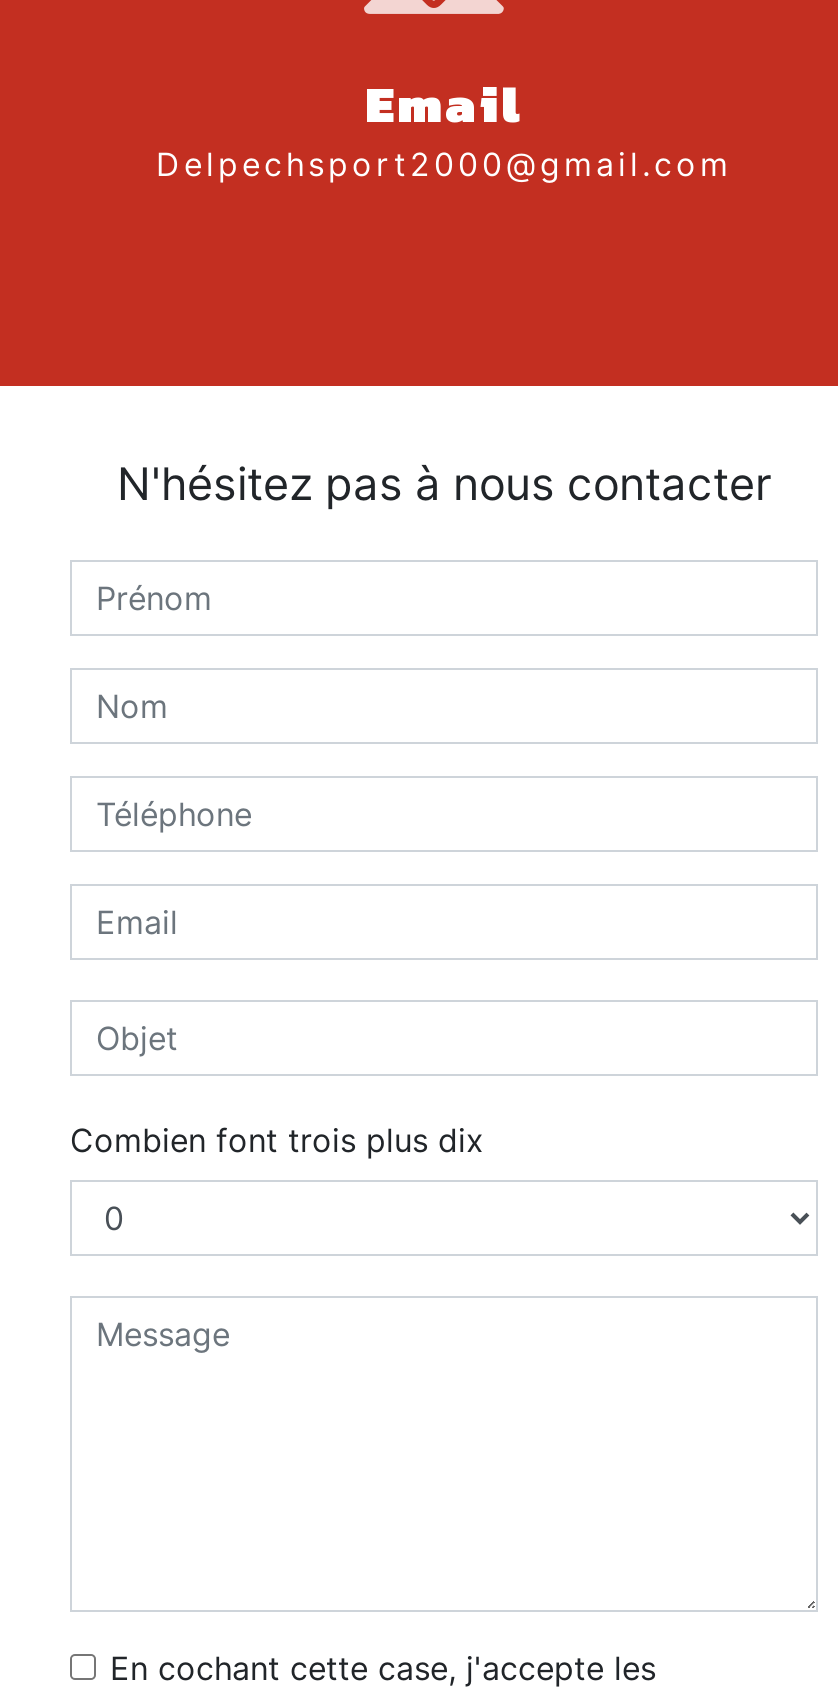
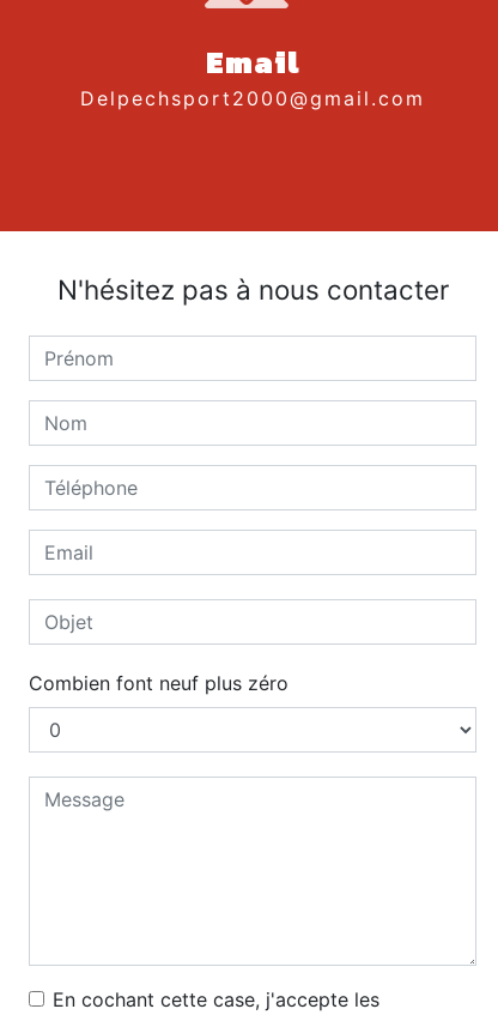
[70,1121,484,1161] Combien font trois plus dix -> [29,672,289,696] Combien font neuf plus zéro

